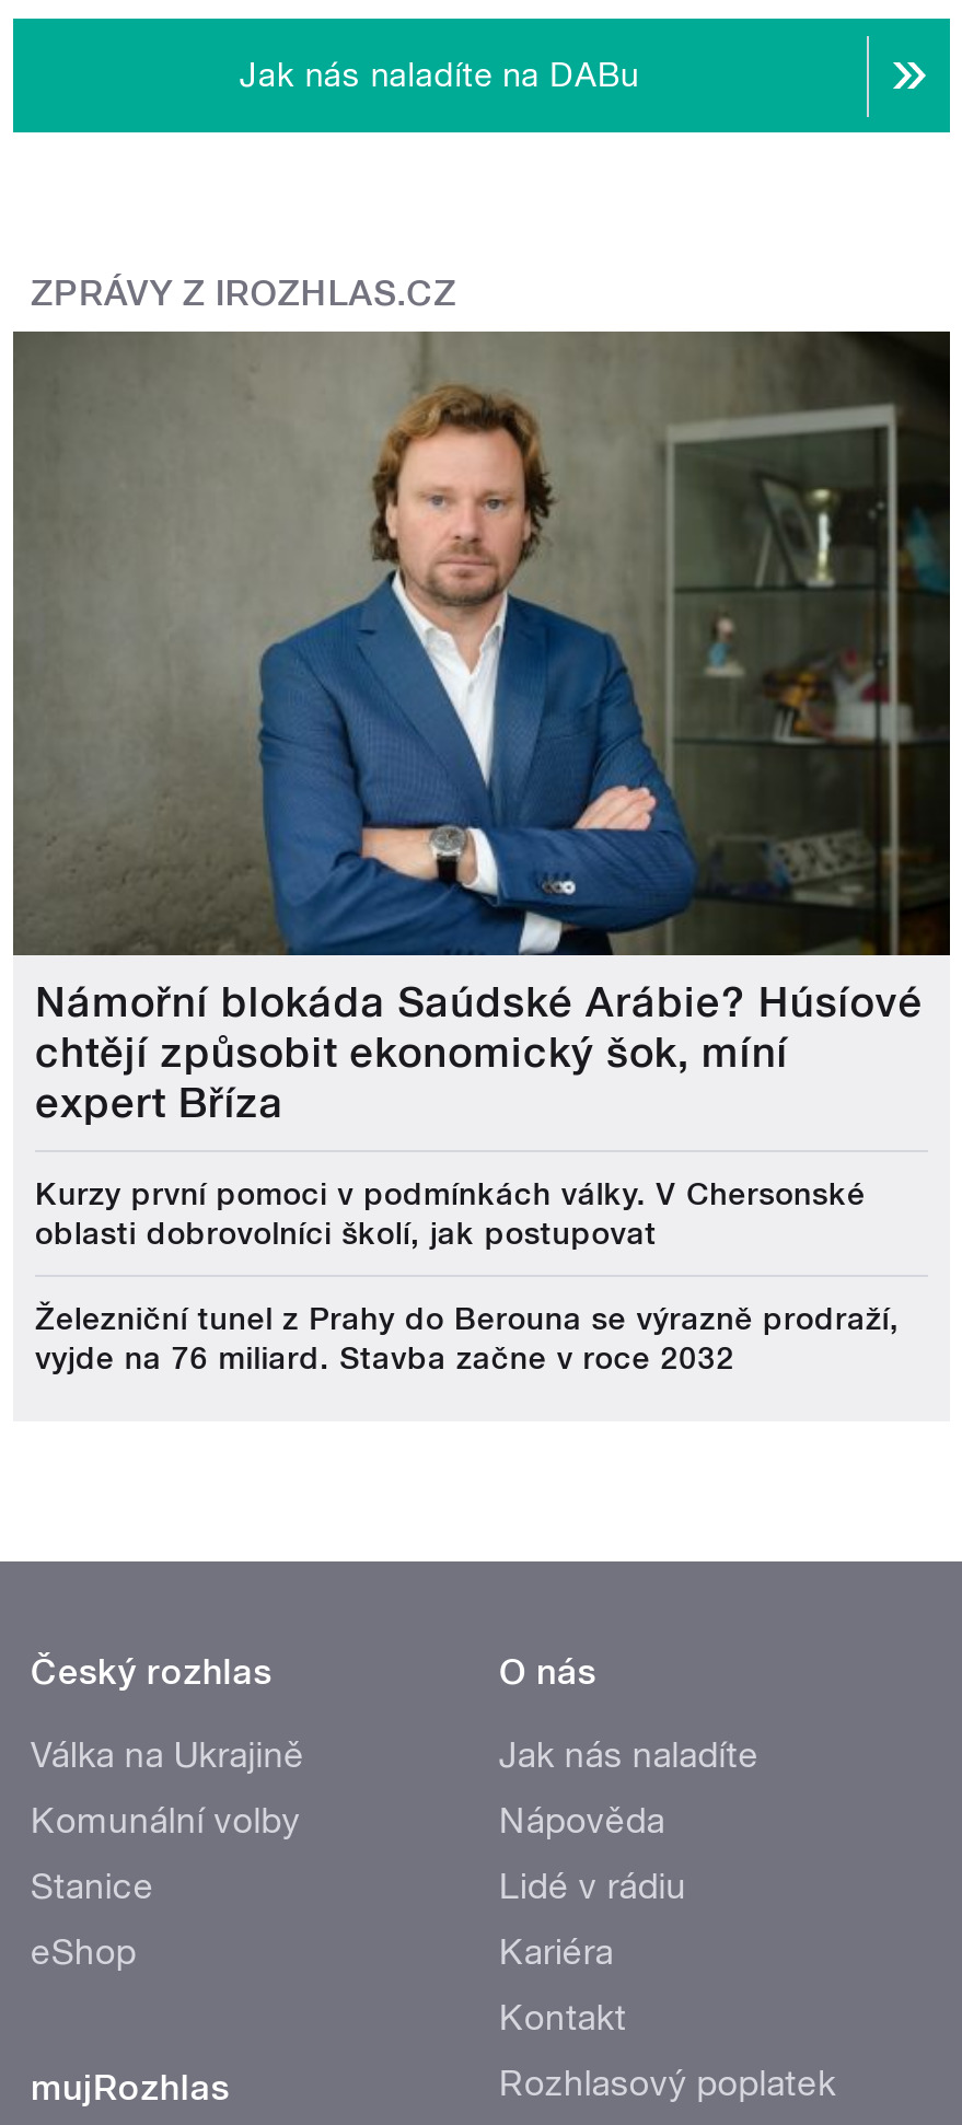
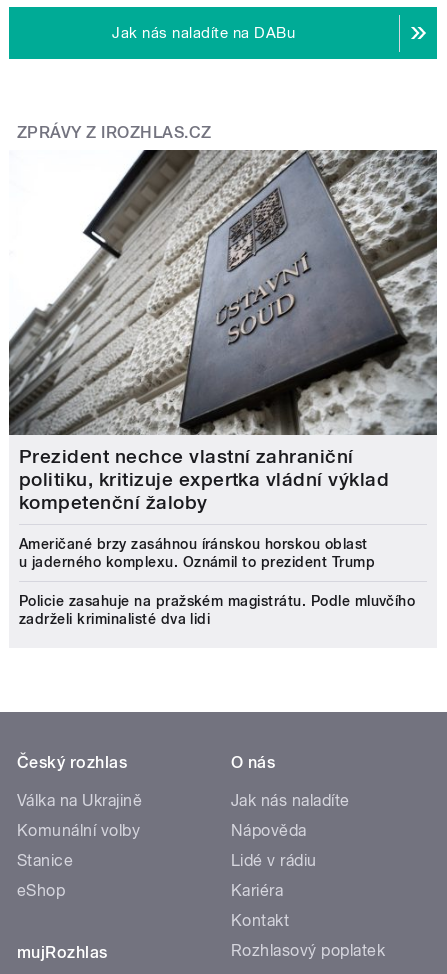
[11,329,952,1129] [image] | Námořní blokáda Saúdské Arábie? Húsíové | chtějí způsobit ekonomický šok, míní | expert Bříza -> [9,149,438,514] [image] | Prezident nechce vlastní zahraniční | politiku, kritizuje expertka vládní výklad | kompetenční žaloby
[35,1177,866,1251] Kurzy první pomoci v podmínkách války. V Chersonské | oblasti dobrovolníci školí, jak postupovat -> [19,536,375,570] Američané brzy zasáhnou íránskou horskou oblast | u jaderného komplexu. Oznámil to prezident Trump
[35,1302,899,1376] Železniční tunel z Prahy do Berouna se výrazně prodraží, | vyjde na 76 miliard. Stavba začne v roce 2032 -> [19,593,415,627] Policie zasahuje na pražském magistrátu. Podle mluvčího | zadrželi kriminalisté dva lidi

